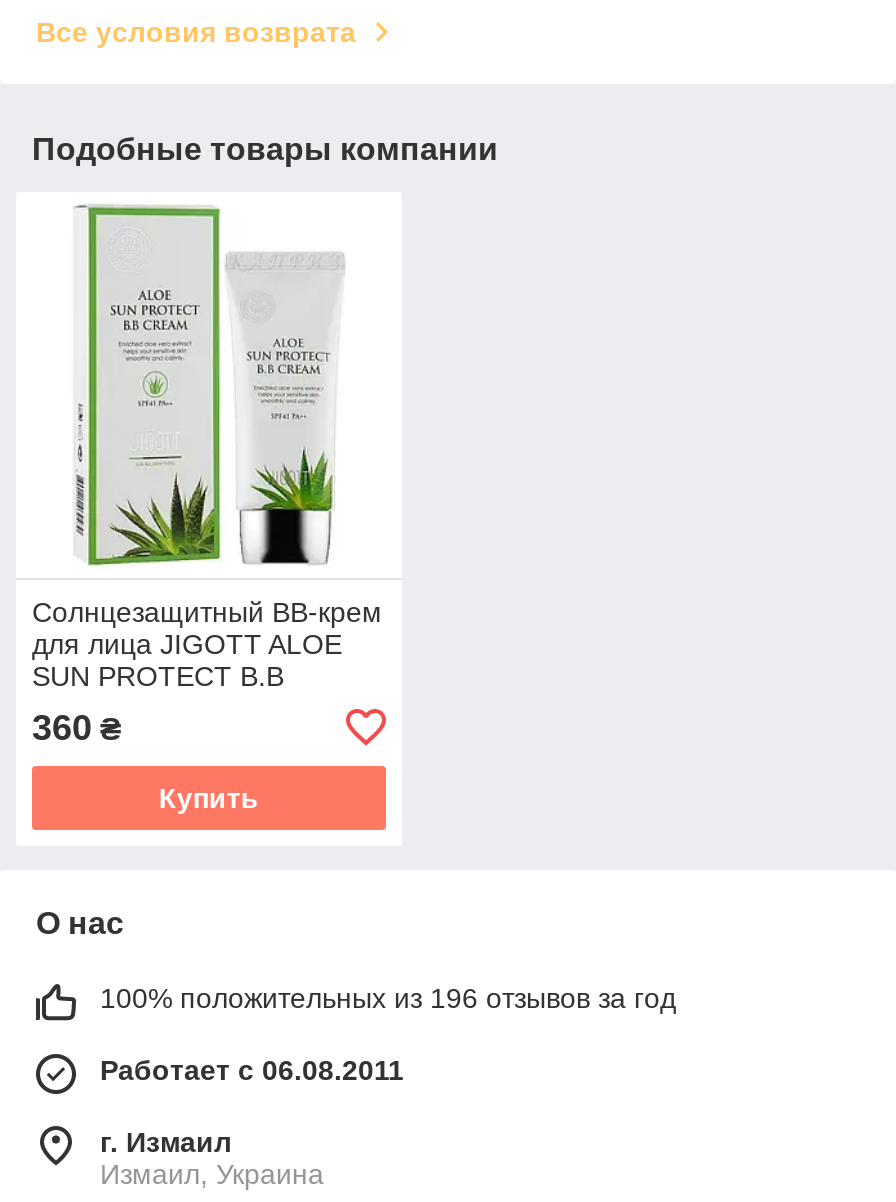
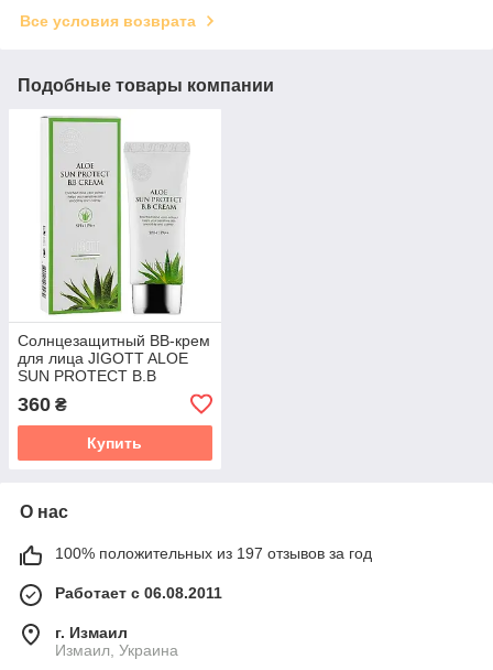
[100,982,676,1014] 100% положительных из 196 отзывов за год -> [55,544,372,562] 100% положительных из 197 отзывов за год

